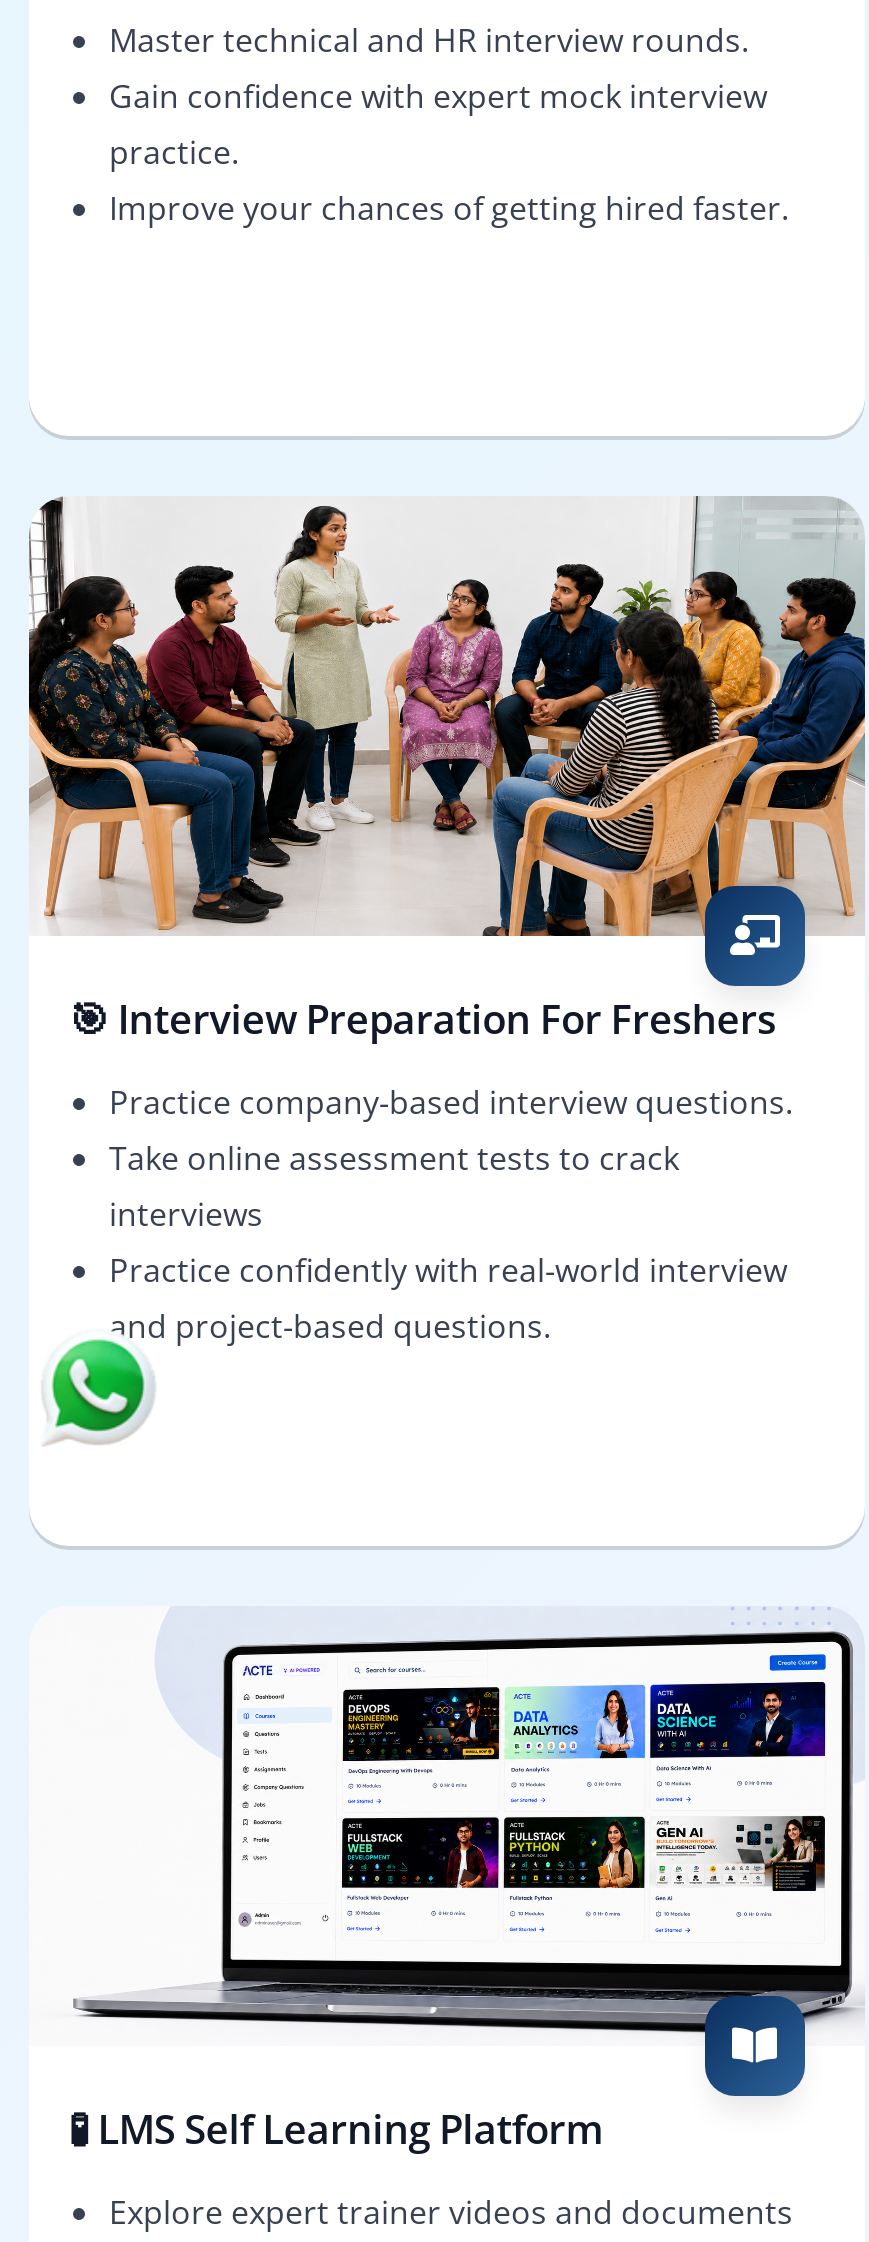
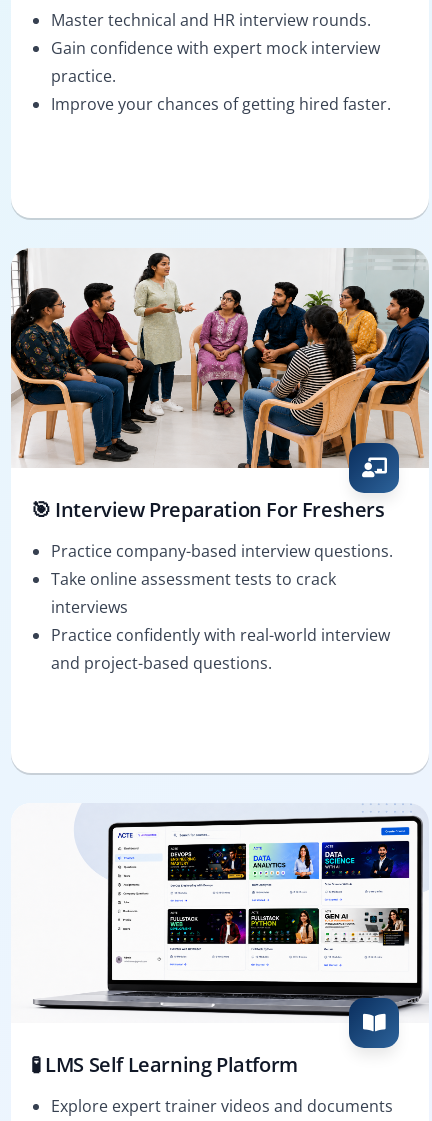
[47,1338,155,1446] [image] -> none

